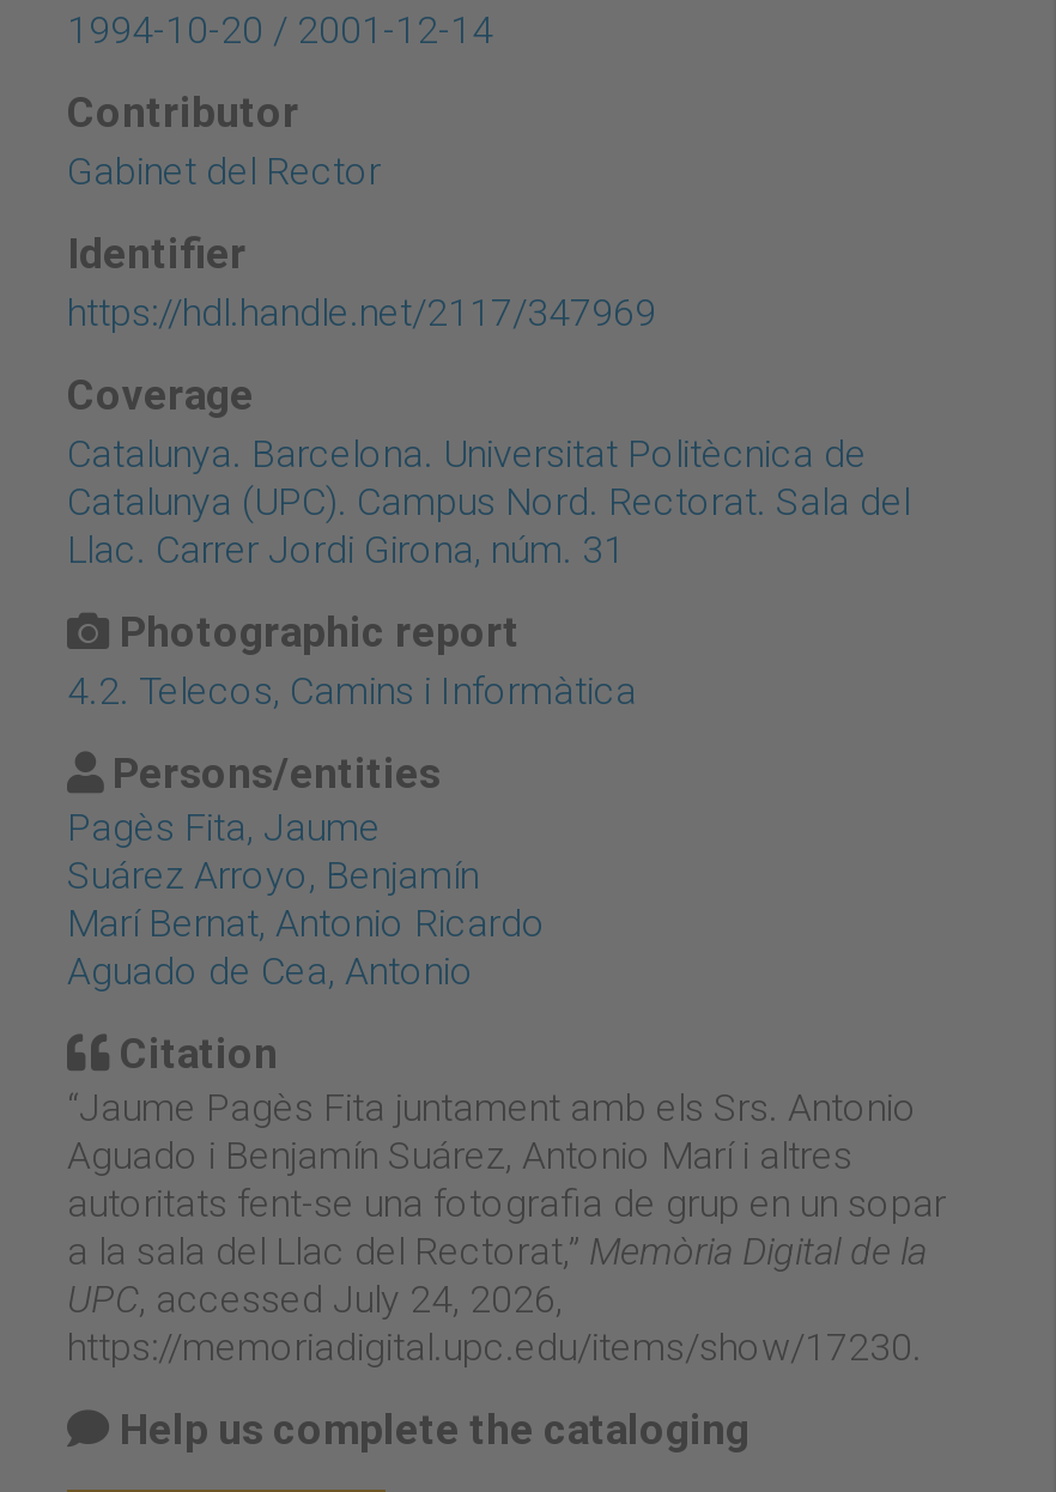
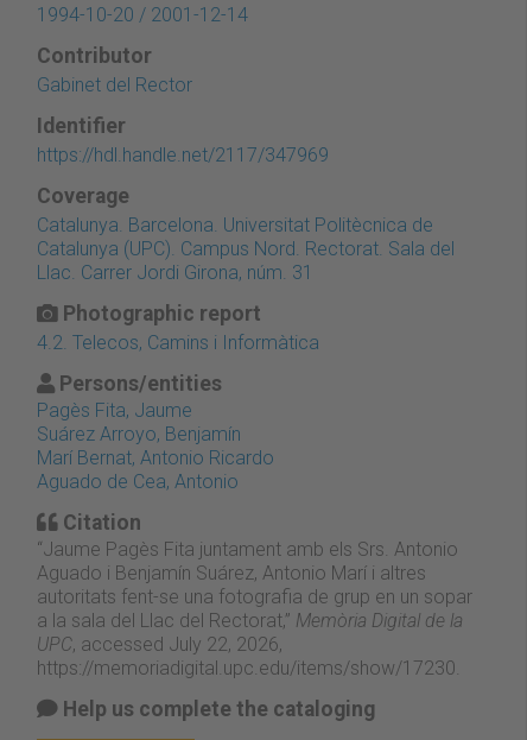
[67,1276,563,1321] UPC, accessed July 24, 2026, -> [37,633,282,655] UPC, accessed July 22, 2026,

